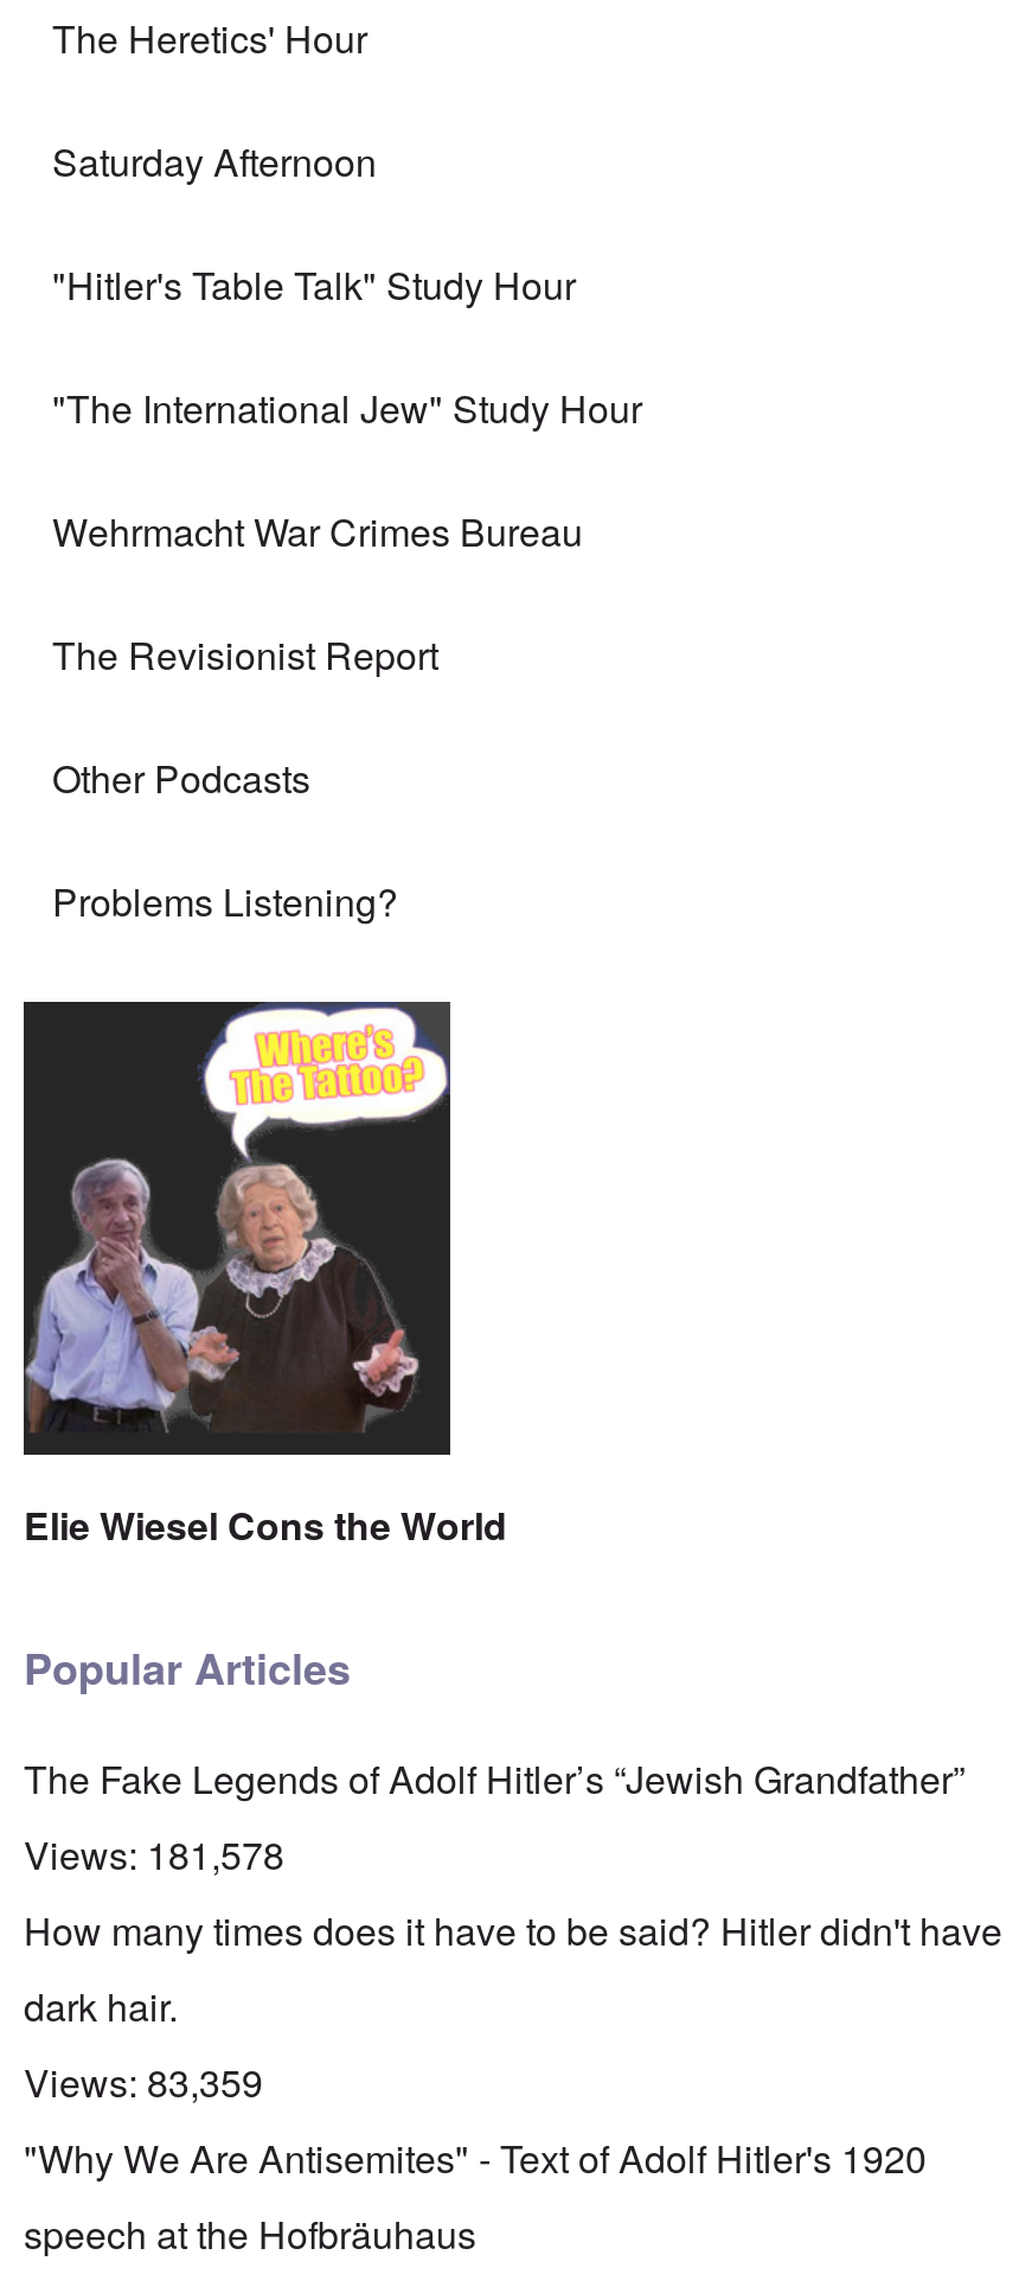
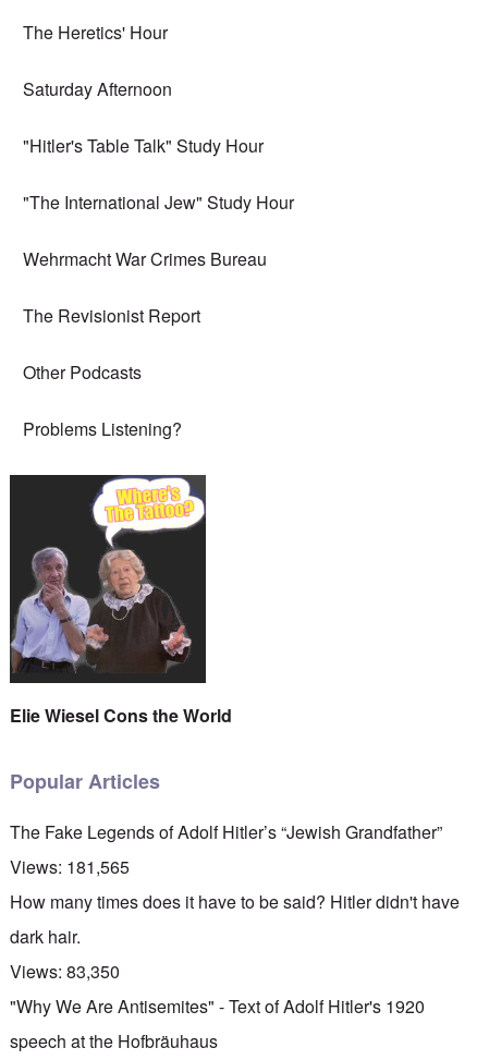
[24,1828,284,1883] Views: 181,578 -> [10,855,130,880] Views: 181,565
[24,2056,263,2110] Views: 83,359 -> [10,959,120,984] Views: 83,350

